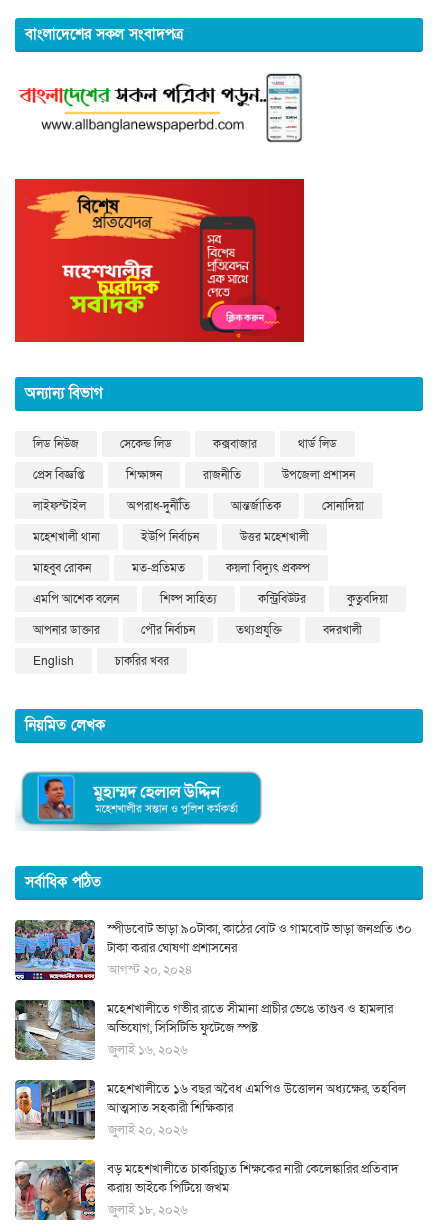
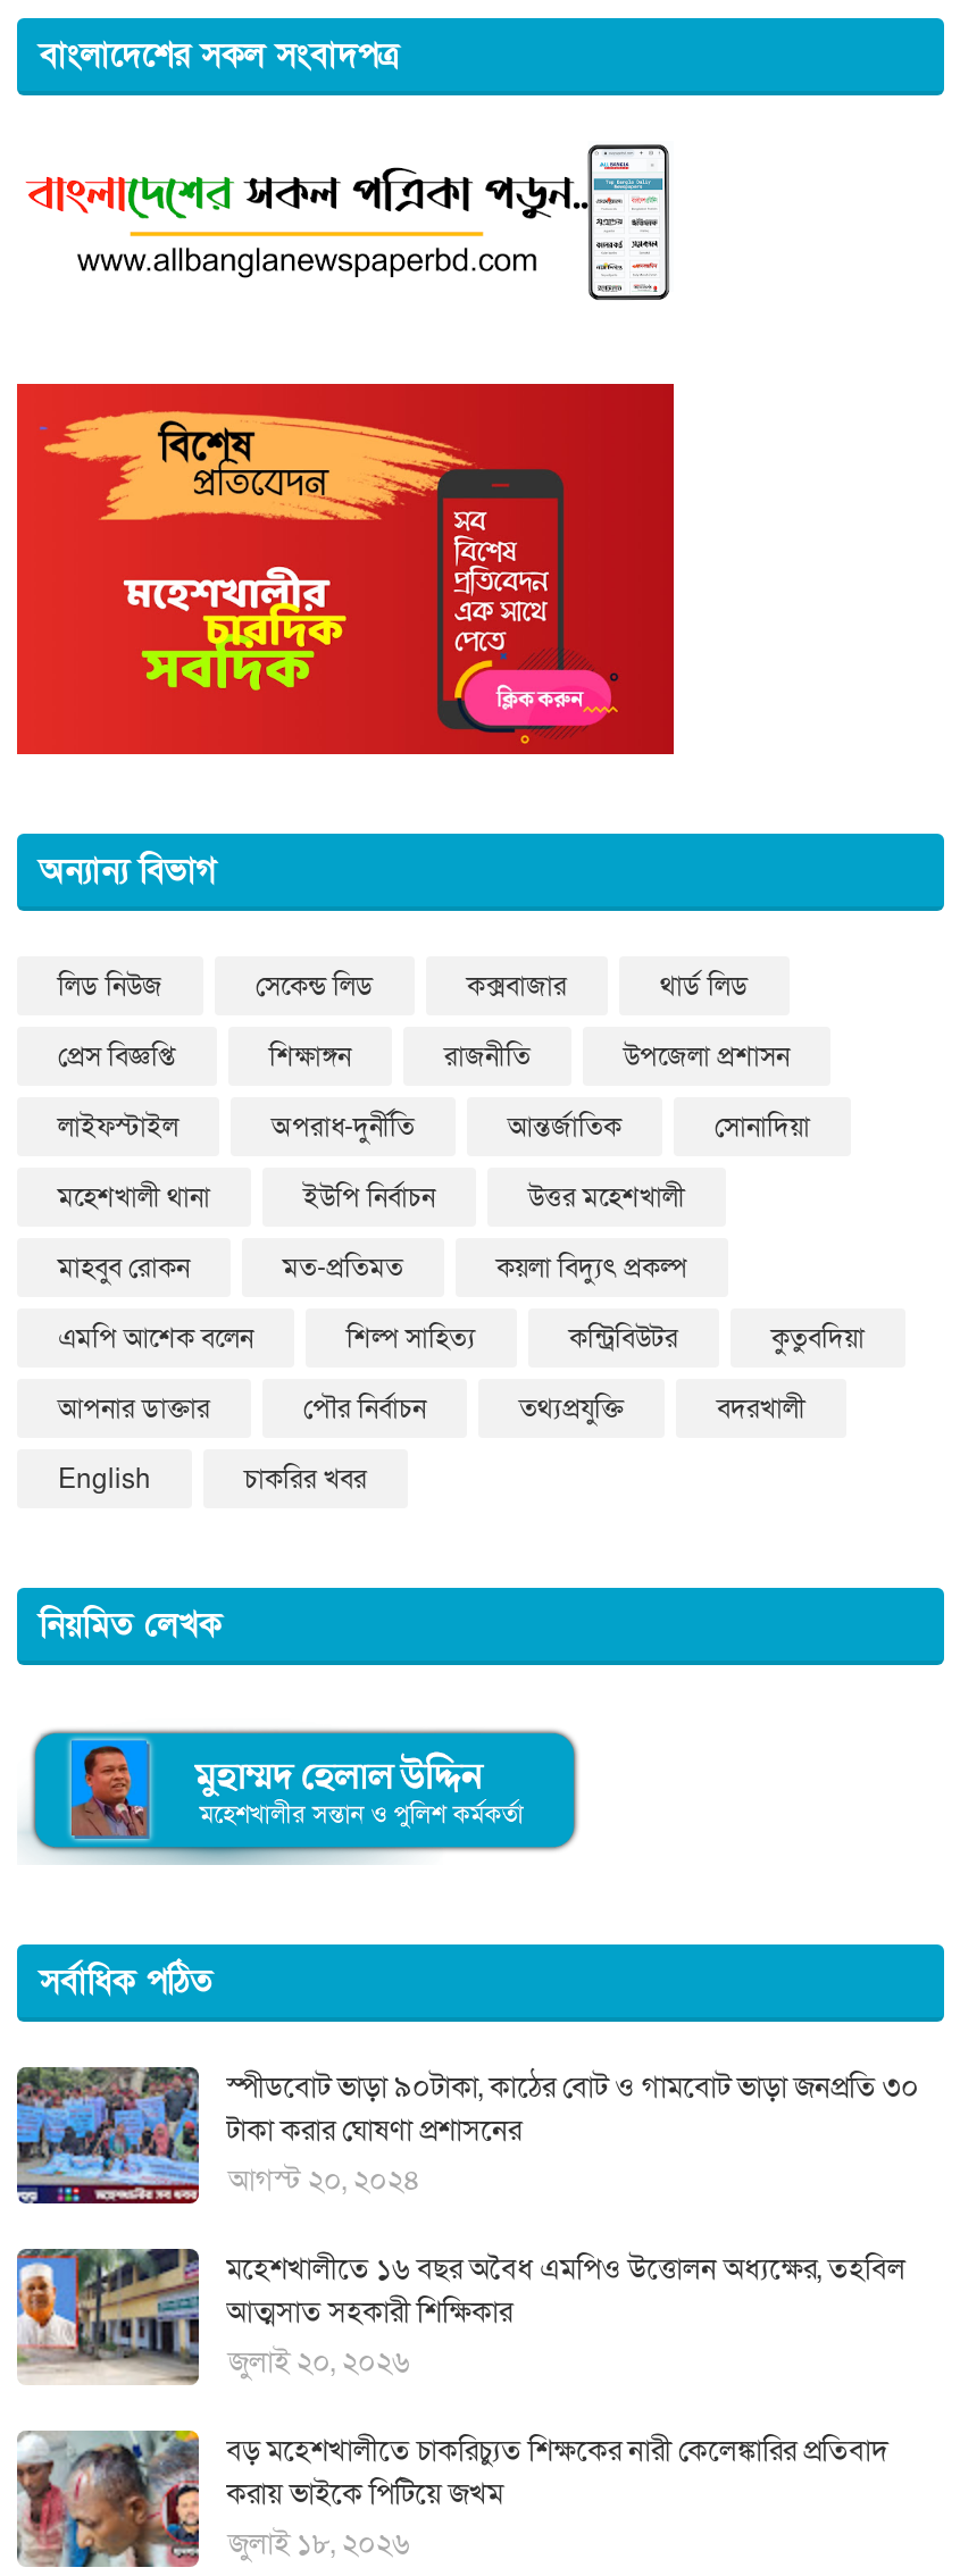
[14,1000,393,1061] [image] | মহেশখালীতে গভীর রাতে সীমানা প্রাচীর ভেঙে তাণ্ডব ও হামলার | অভিযোগ, সিসিটিভি ফুটেজে স্পষ্ট | জুলাই ১৬, ২০২৬ -> none

